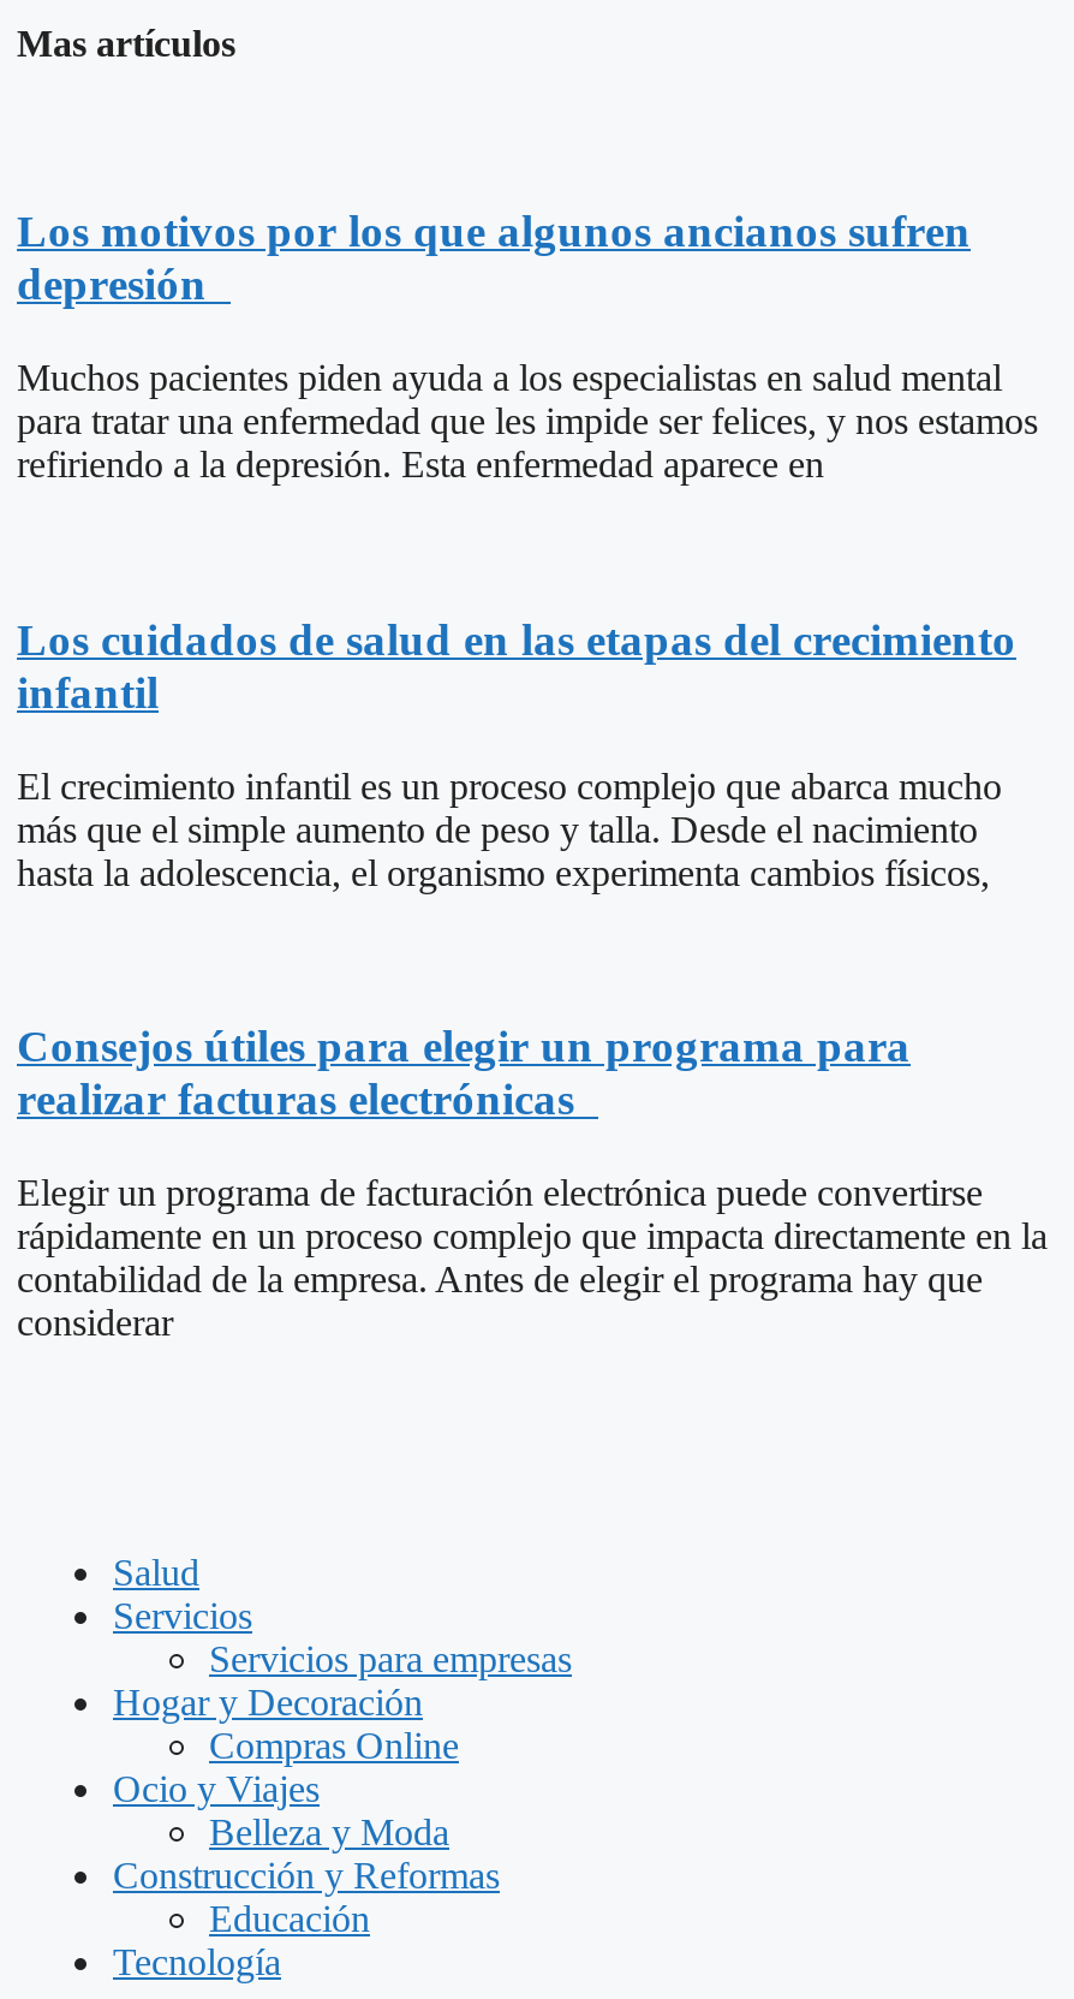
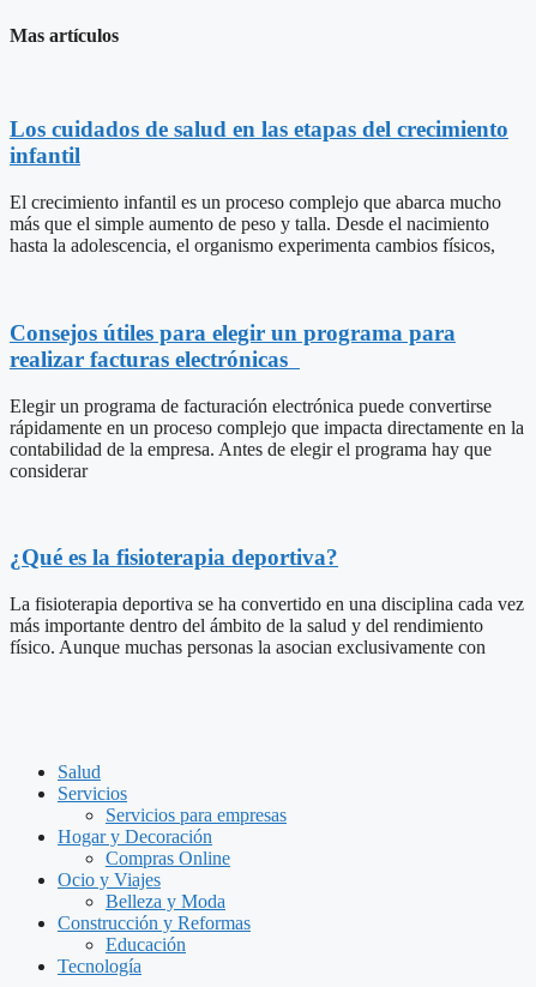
[17,207,1038,485] Los motivos por los que algunos ancianos sufren | depresión | Muchos pacientes piden ayuda a los especialistas en salud mental | para tratar una enfermedad que les impide ser felices, y nos estamos | refiriendo a la depresión. Esta enfermedad aparece en -> none
moved [17,614,1048,1343] -> [10,117,524,480]: Los cuidados de salud en las etapas del crecimiento | infantil | El crecimiento infantil es un proceso complejo que abarca mucho | ... | contabilidad de la empresa. Antes de elegir el programa hay que | considerar
none -> [10,545,524,657] ¿Qué es la fisioterapia deportiva? | La fisioterapia deportiva se ha convertido en una disciplina cada vez | más importante dentro del ámbito de la salud y del rendimiento | físico. Aunque muchas personas la asocian exclusivamente con

